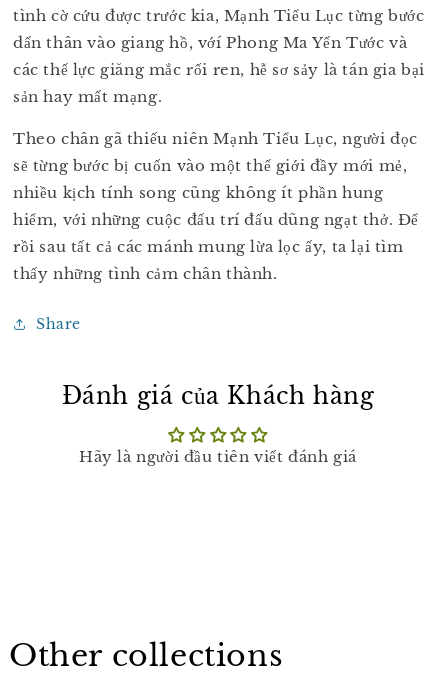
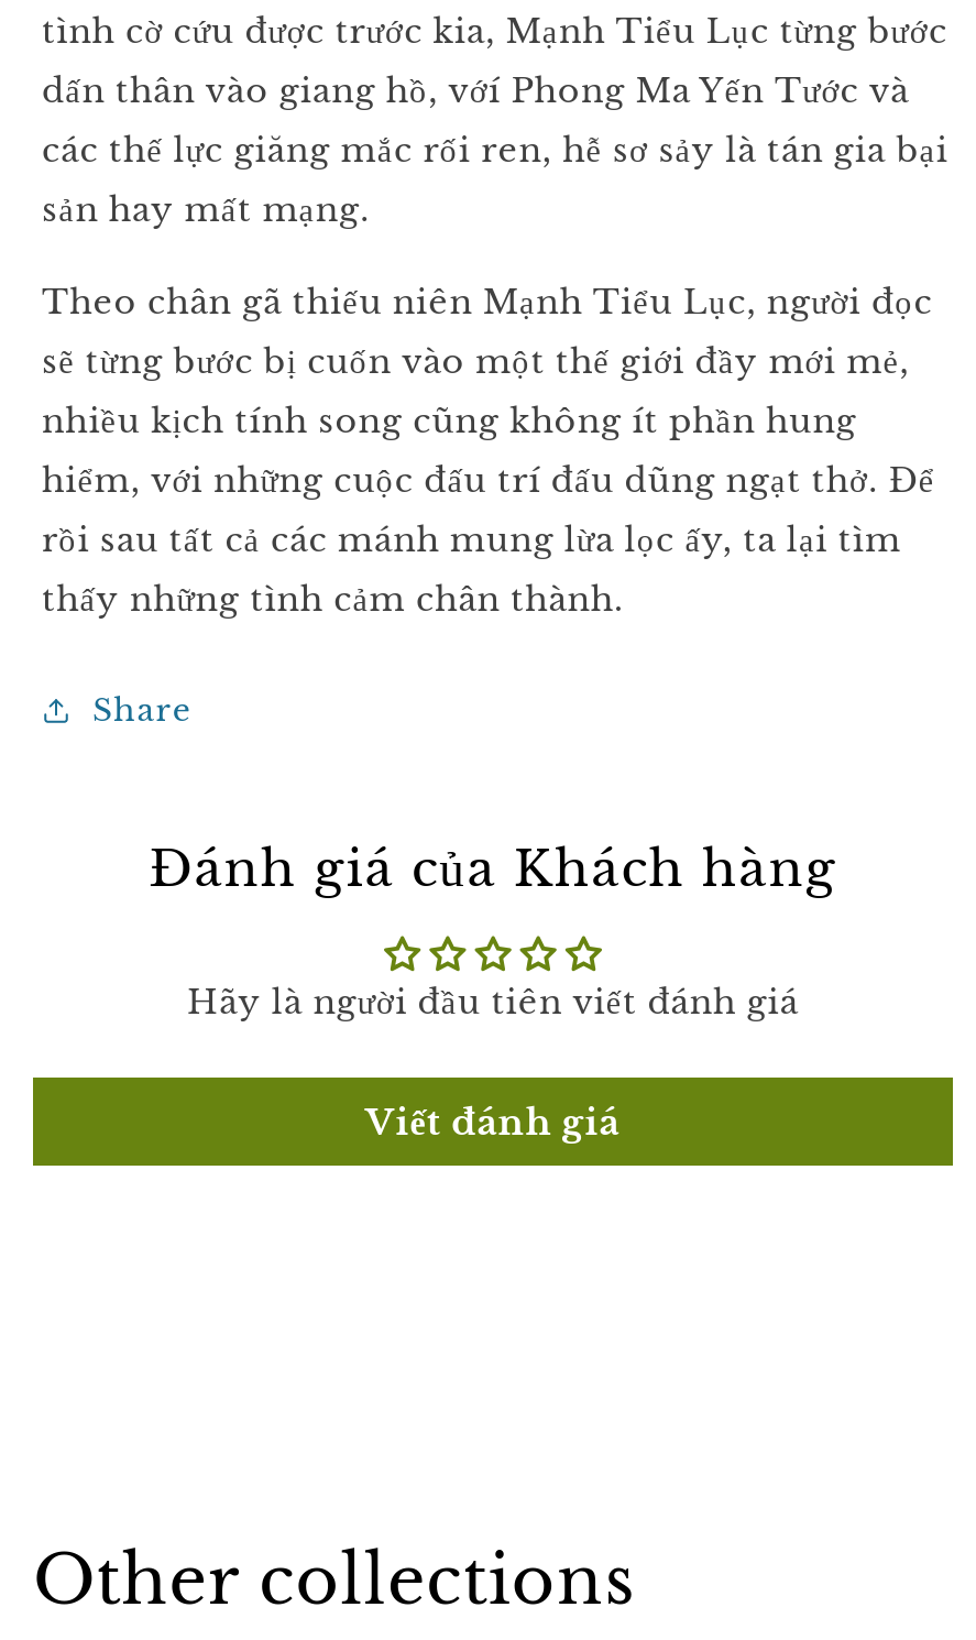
none -> [366,1099,620,1143] Viết đánh giá

